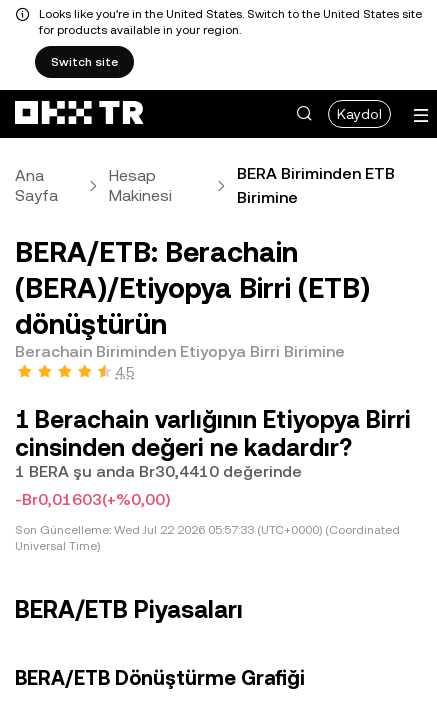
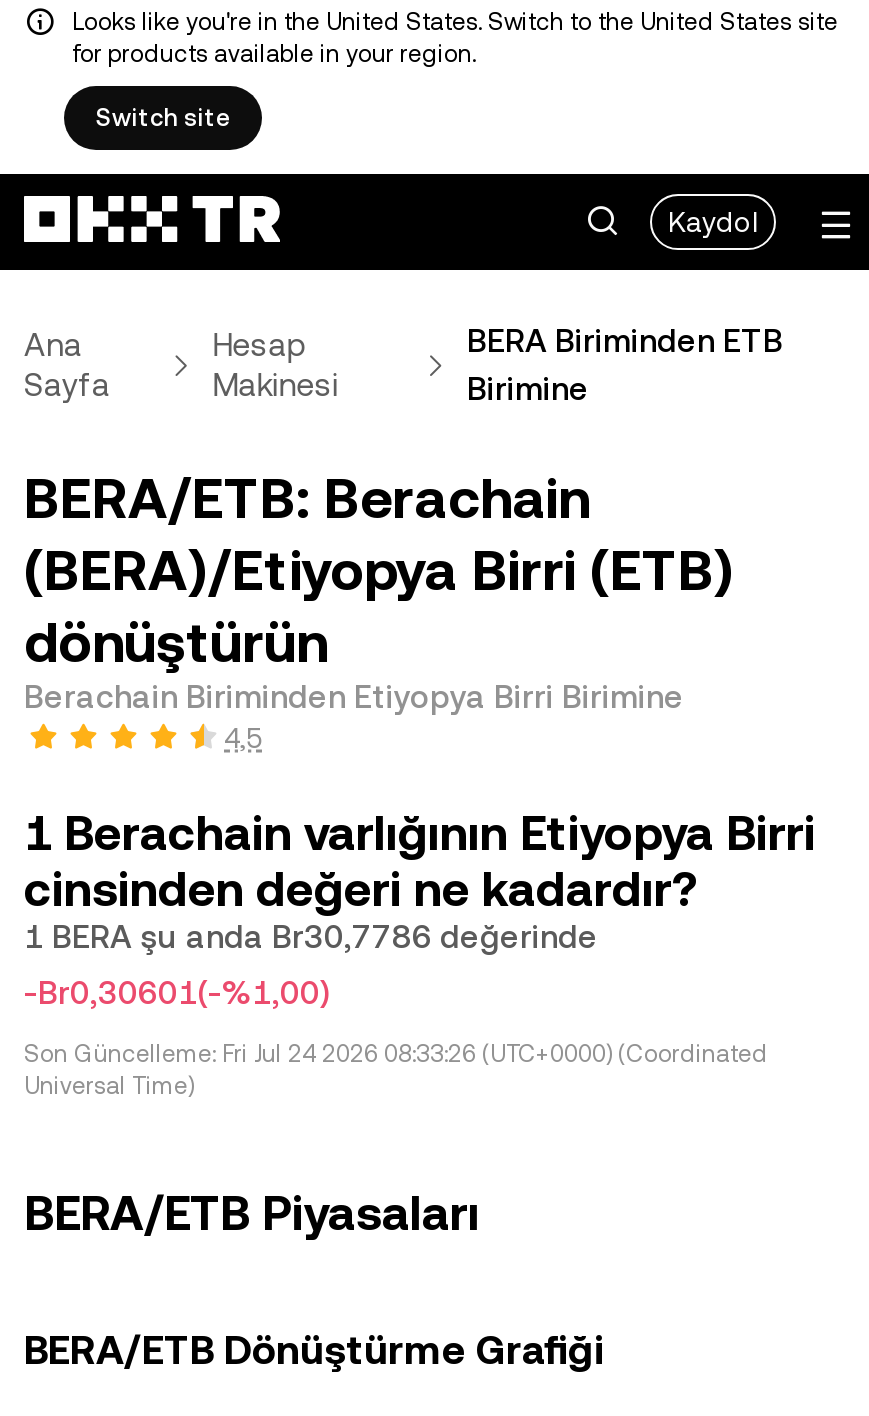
[15,462,302,481] 1 BERA şu anda Br30,4410 değerinde -> [24,918,598,956] 1 BERA şu anda Br30,7786 değerinde
[15,490,170,509] -Br0,01603(+%0,00) -> [24,974,330,1012] -Br0,30601(-%1,00)
[15,523,400,537] Son Güncelleme: Wed Jul 22 2026 05:57:33 (UTC+0000) (Coordinated -> [24,1040,768,1068] Son Güncelleme: Fri Jul 24 2026 08:33:26 (UTC+0000) (Coordinated

